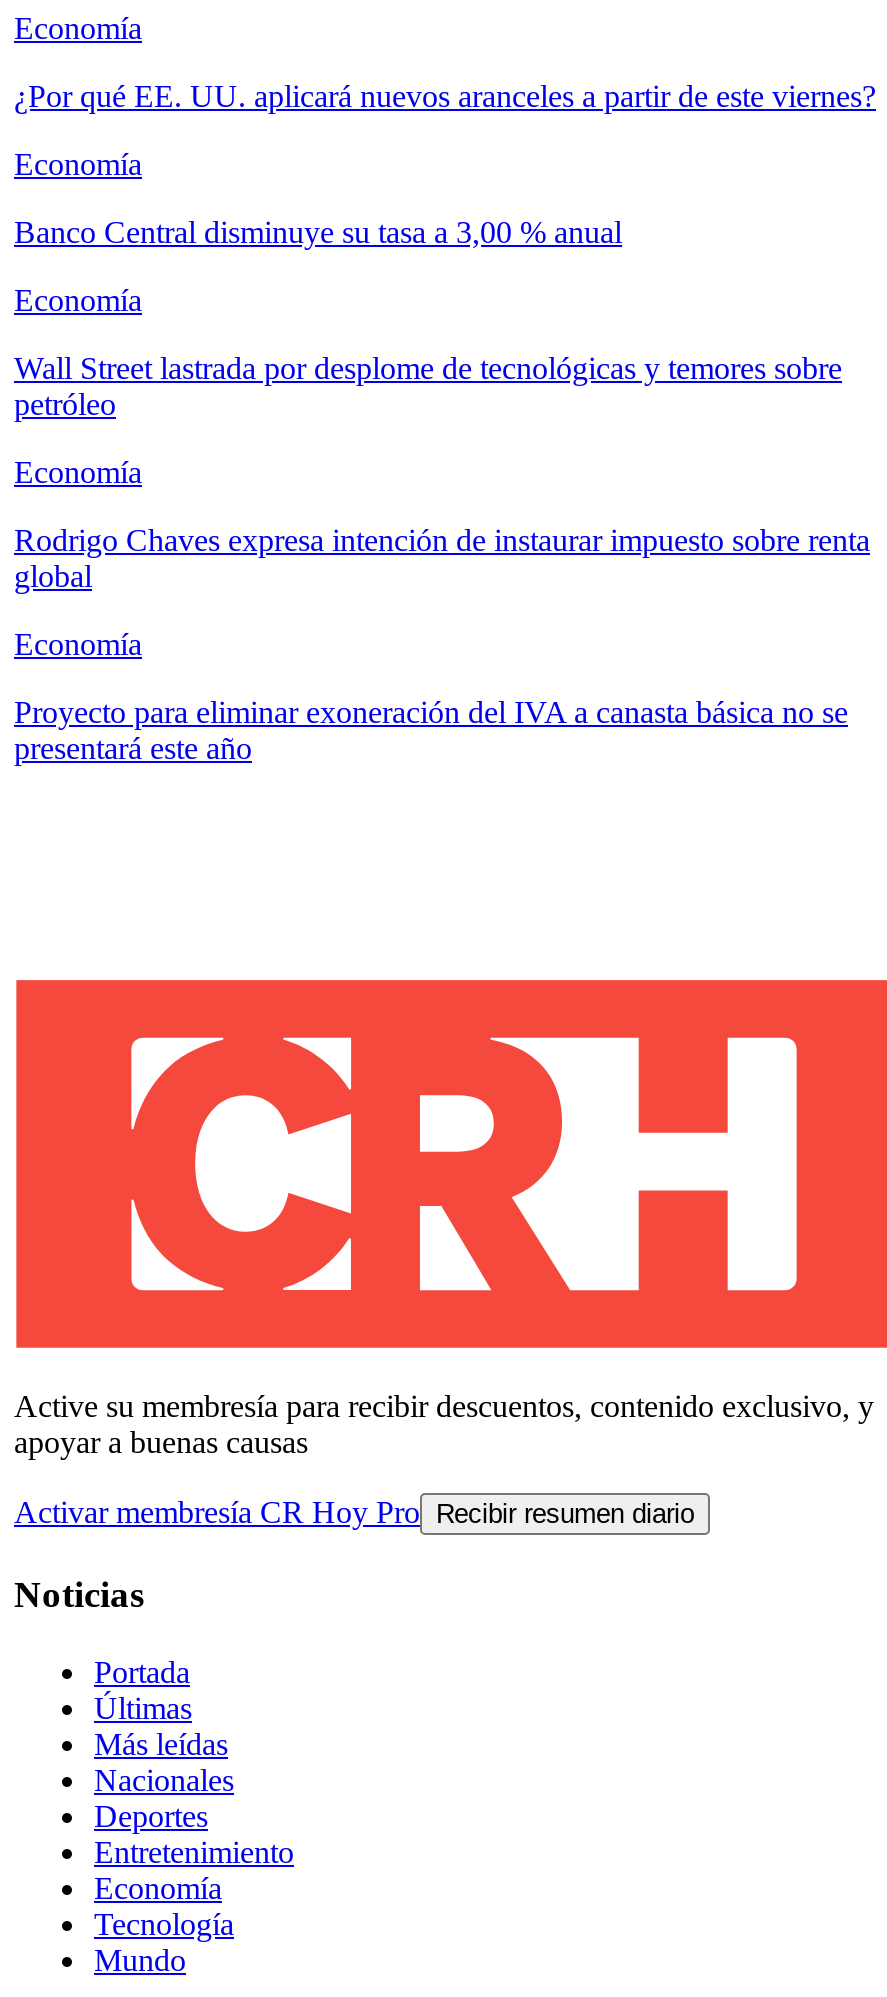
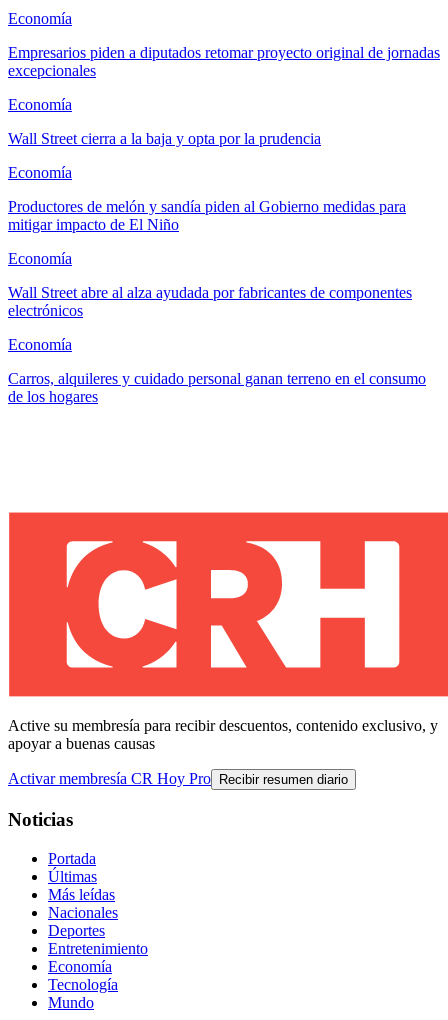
[14,79,876,113] ¿Por qué EE. UU. aplicará nuevos aranceles a partir de este viernes? -> [8,44,440,79] Empresarios piden a diputados retomar proyecto original de jornadas | excepcionales
[14,215,622,249] Banco Central disminuye su tasa a 3,00 % anual -> [8,130,321,147] Wall Street cierra a la baja y opta por la prudencia
[14,351,842,421] Wall Street lastrada por desplome de tecnológicas y temores sobre | petróleo -> [8,198,406,233] Productores de melón y sandía piden al Gobierno medidas para | mitigar impacto de El Niño
[14,523,870,593] Rodrigo Chaves expresa intención de instaurar impuesto sobre renta | global -> [8,284,412,319] Wall Street abre al alza ayudada por fabricantes de componentes | electrónicos
[14,695,848,765] Proyecto para eliminar exoneración del IVA a canasta básica no se | presentará este año -> [8,370,426,405] Carros, alquileres y cuidado personal ganan terreno en el consumo | de los hogares

